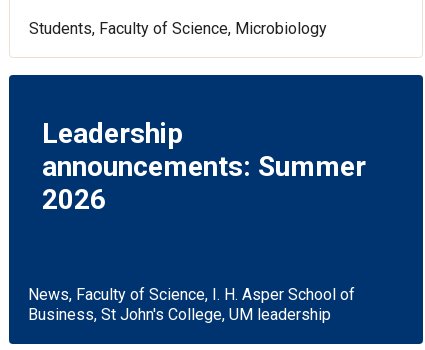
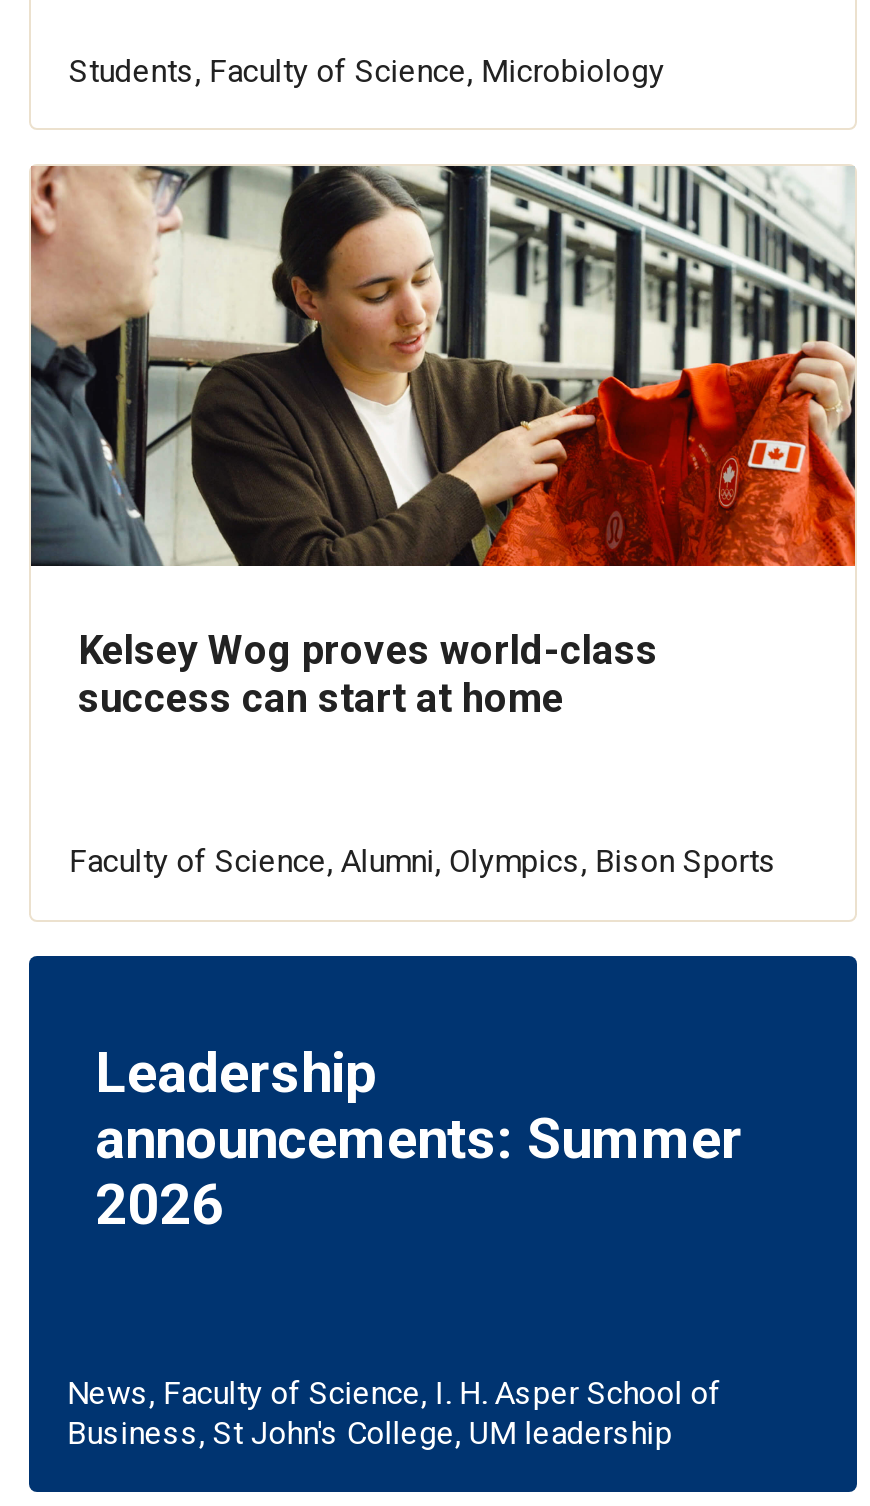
none -> [29,164,857,880] [image] | Kelsey Wog proves world-class | success can start at home | Faculty of Science, Alumni, Olympics, Bison Sports

